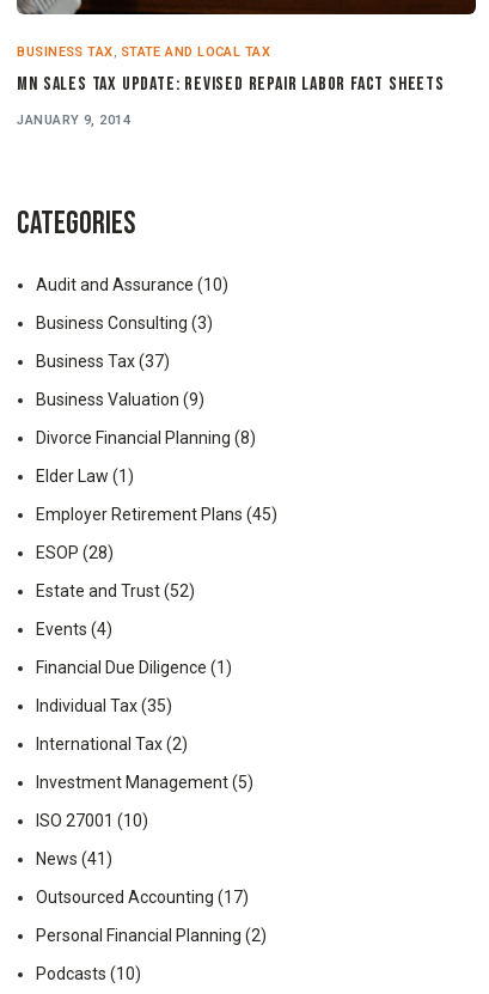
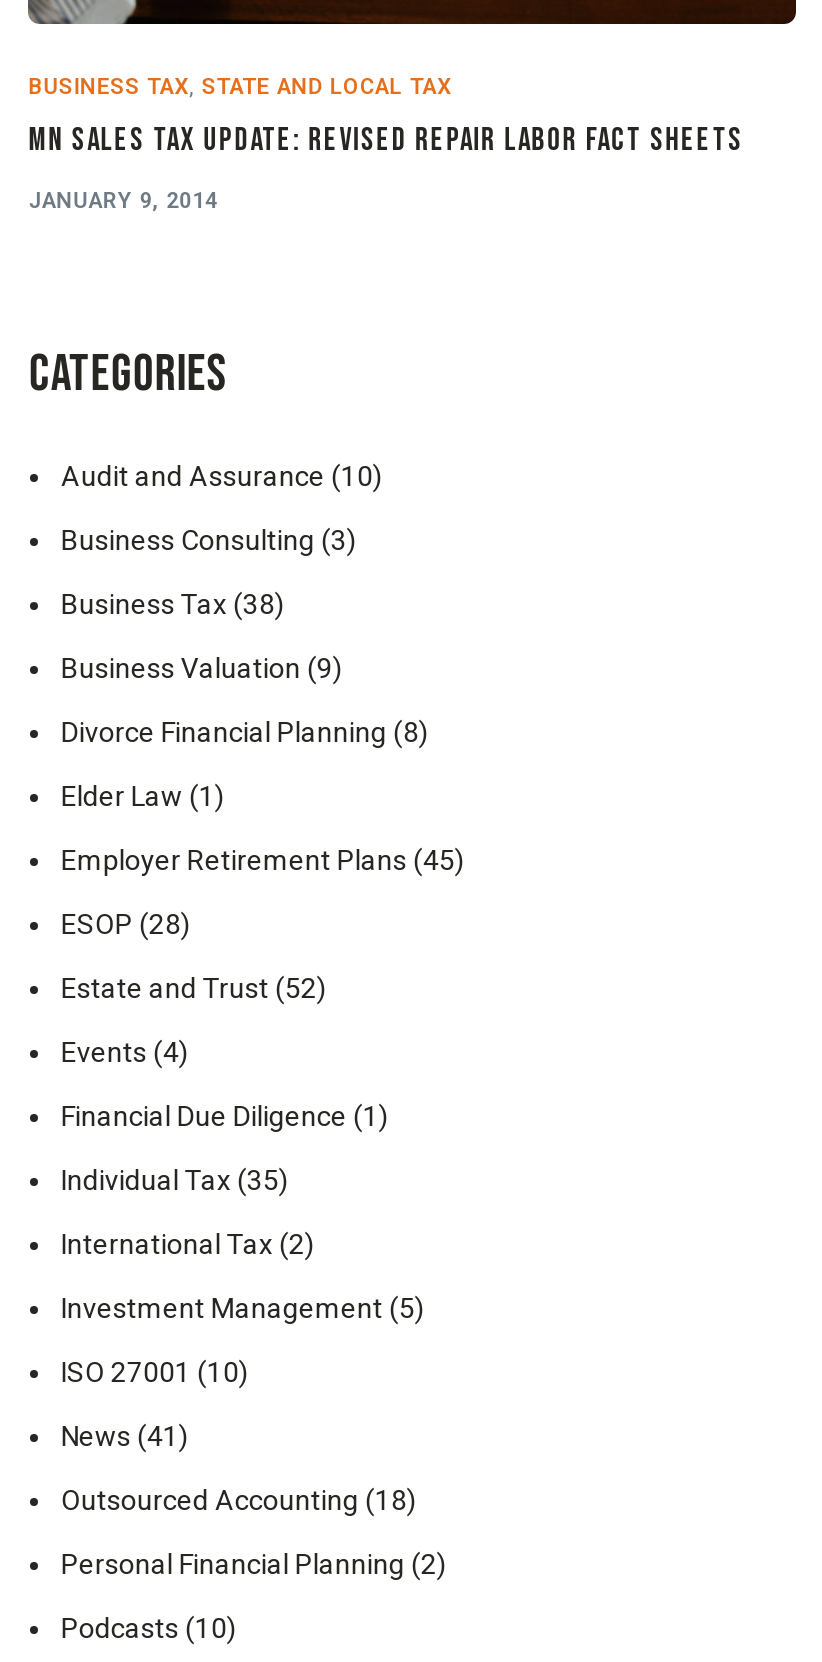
[36,351,170,370] Business Tax (37) -> [61,587,285,619] Business Tax (38)
[36,887,249,906] Outsourced Accounting (17) -> [61,1483,417,1515] Outsourced Accounting (18)

